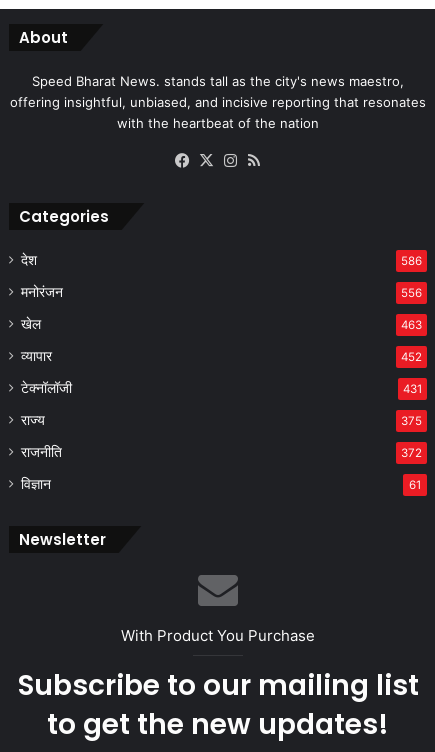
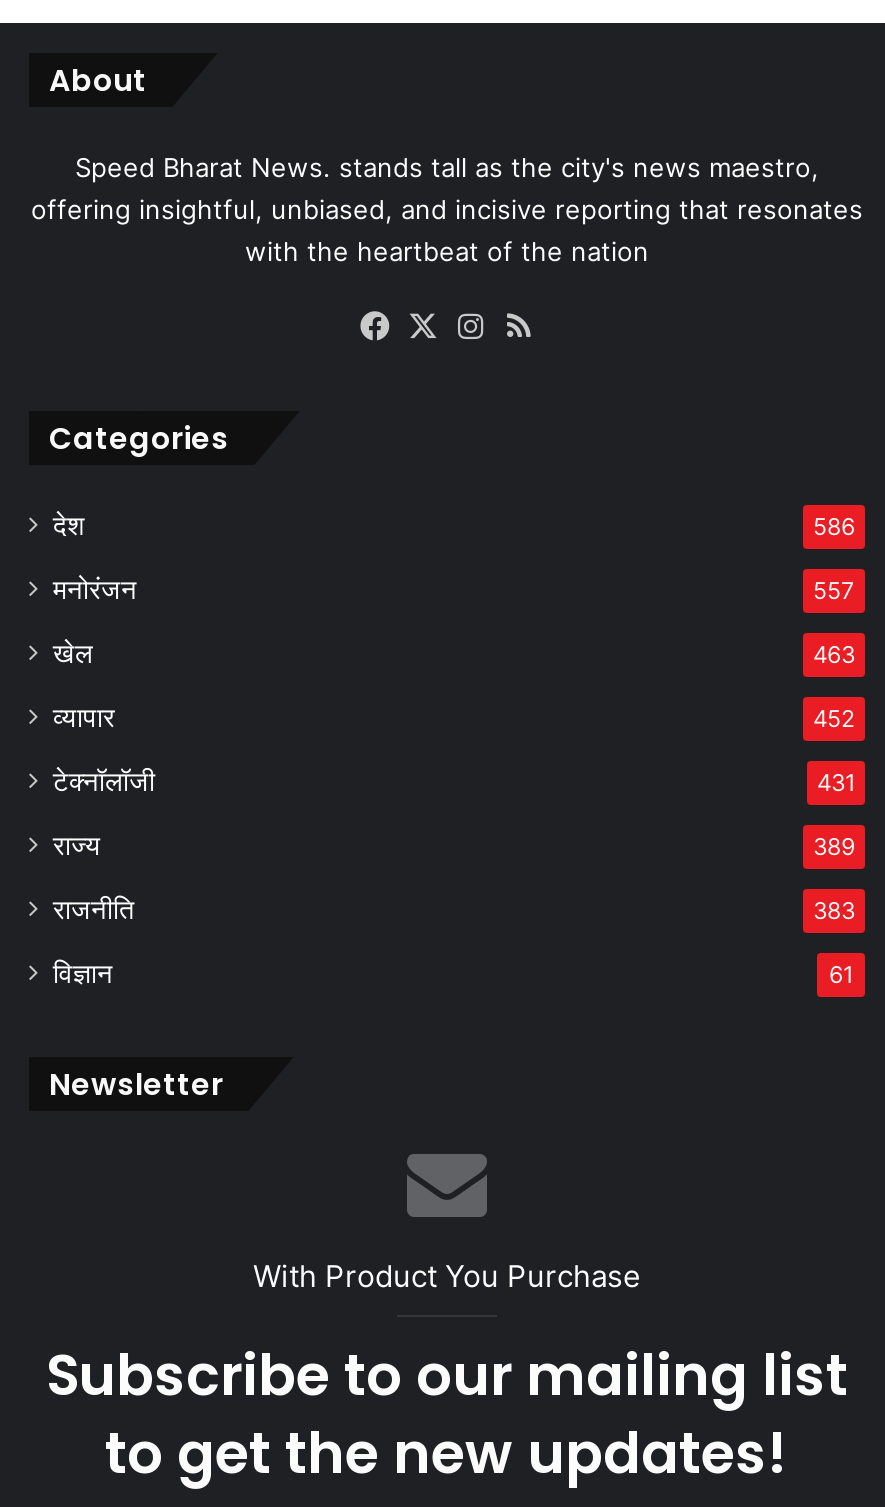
[401,286,422,300] 556 -> [813,577,855,605] 557
[401,414,422,428] 375 -> [813,833,855,861] 389
[401,446,422,460] 372 -> [813,897,855,925] 383

